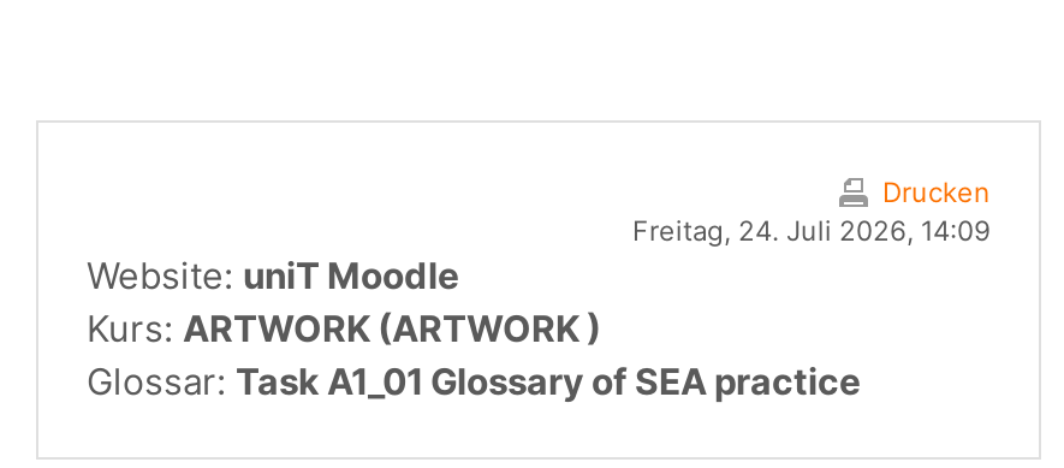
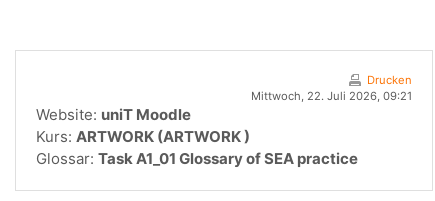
[632,214,991,248] Freitag, 24. Juli 2026, 14:09 -> [251,89,412,103] Mittwoch, 22. Juli 2026, 09:21

